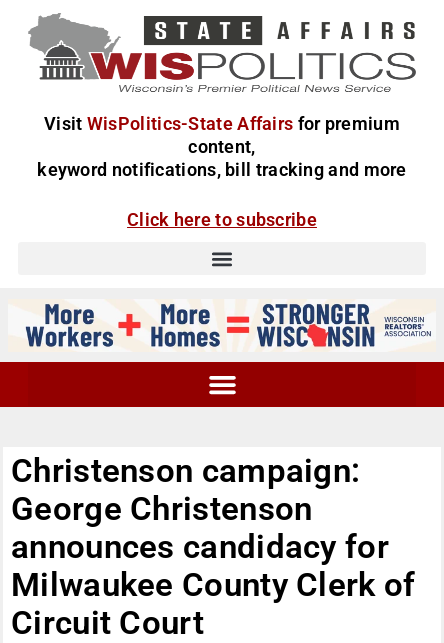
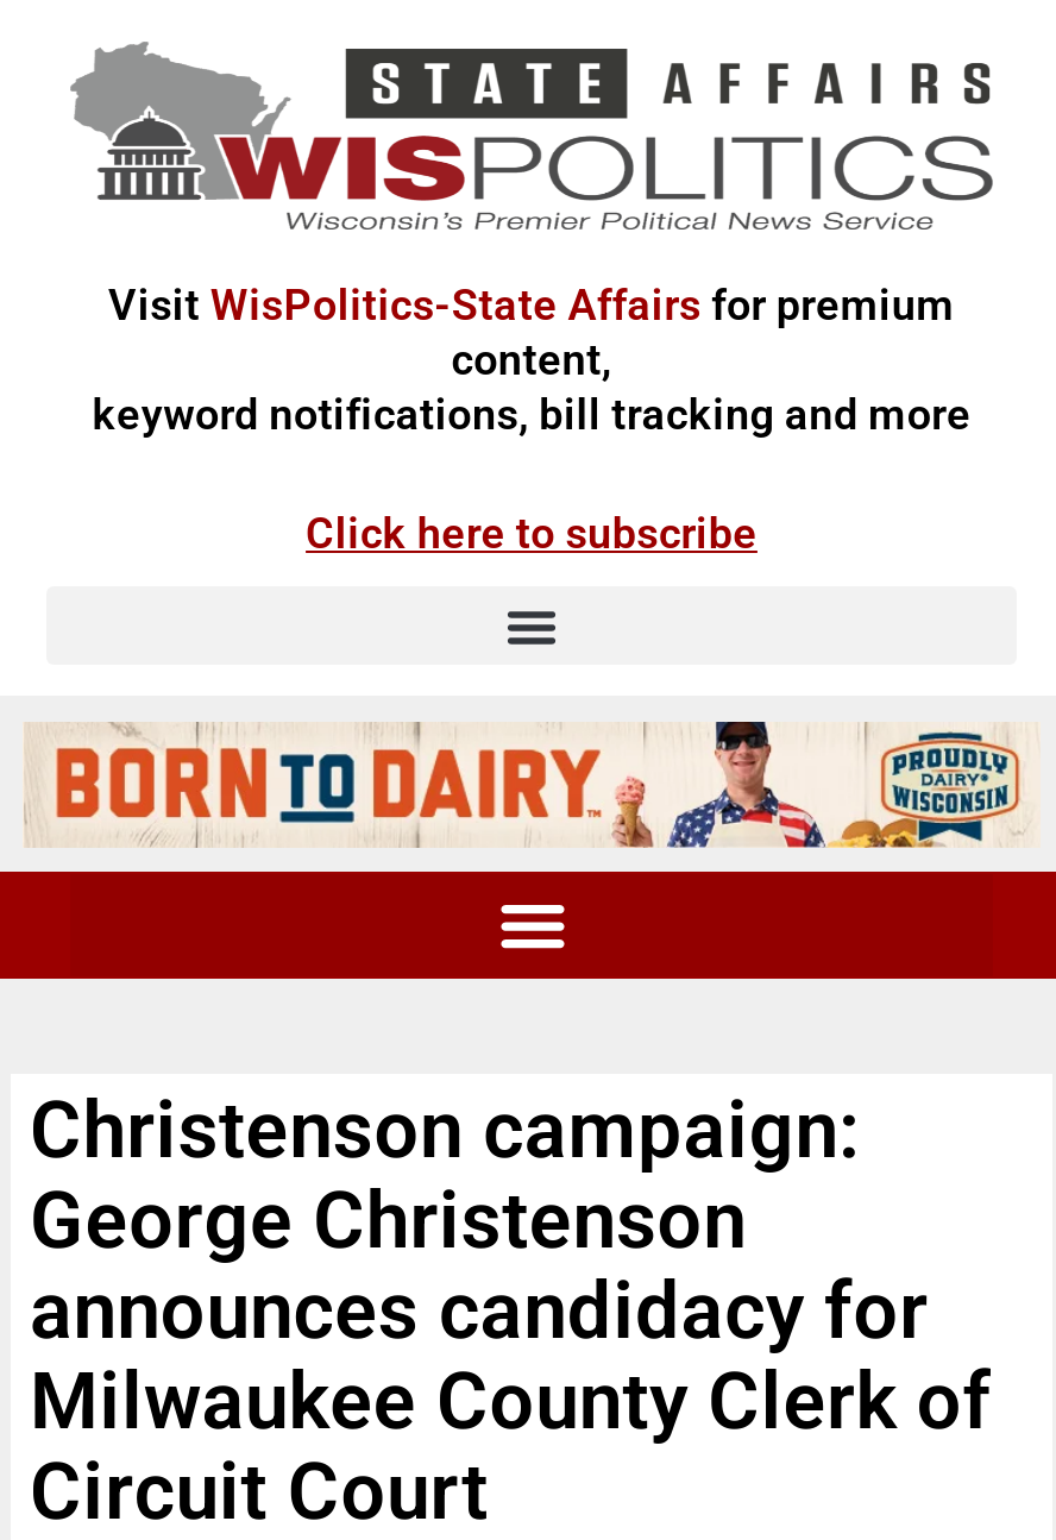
[9,299,432,352] [image] -> [25,719,1029,850] [image]

